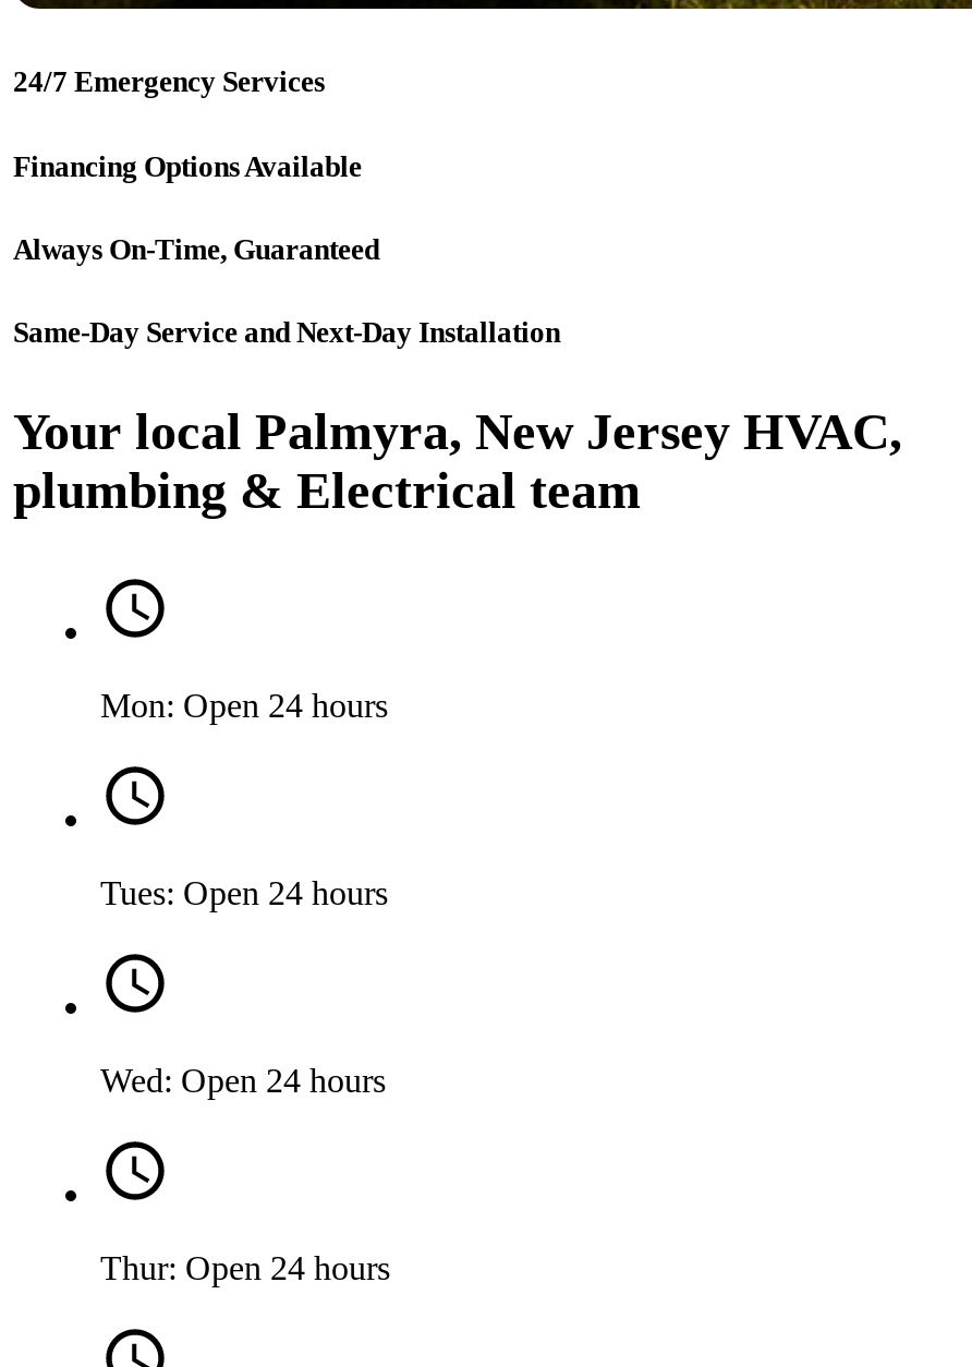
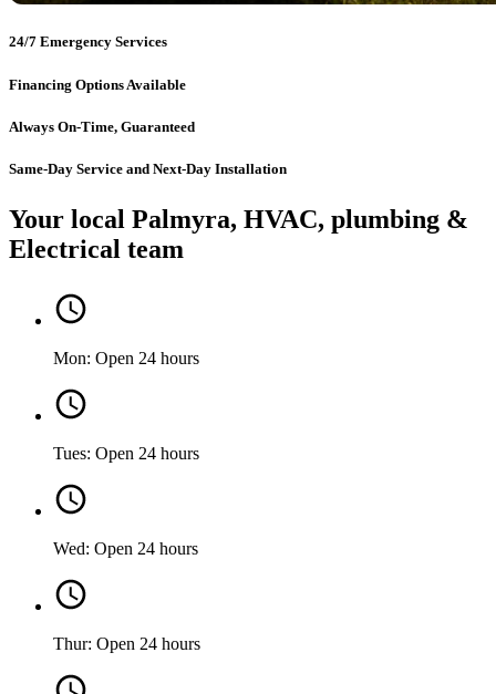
[13,403,902,519] Your local Palmyra, New Jersey HVAC, | plumbing & Electrical team -> [9,205,468,263] Your local Palmyra, HVAC, plumbing & | Electrical team

